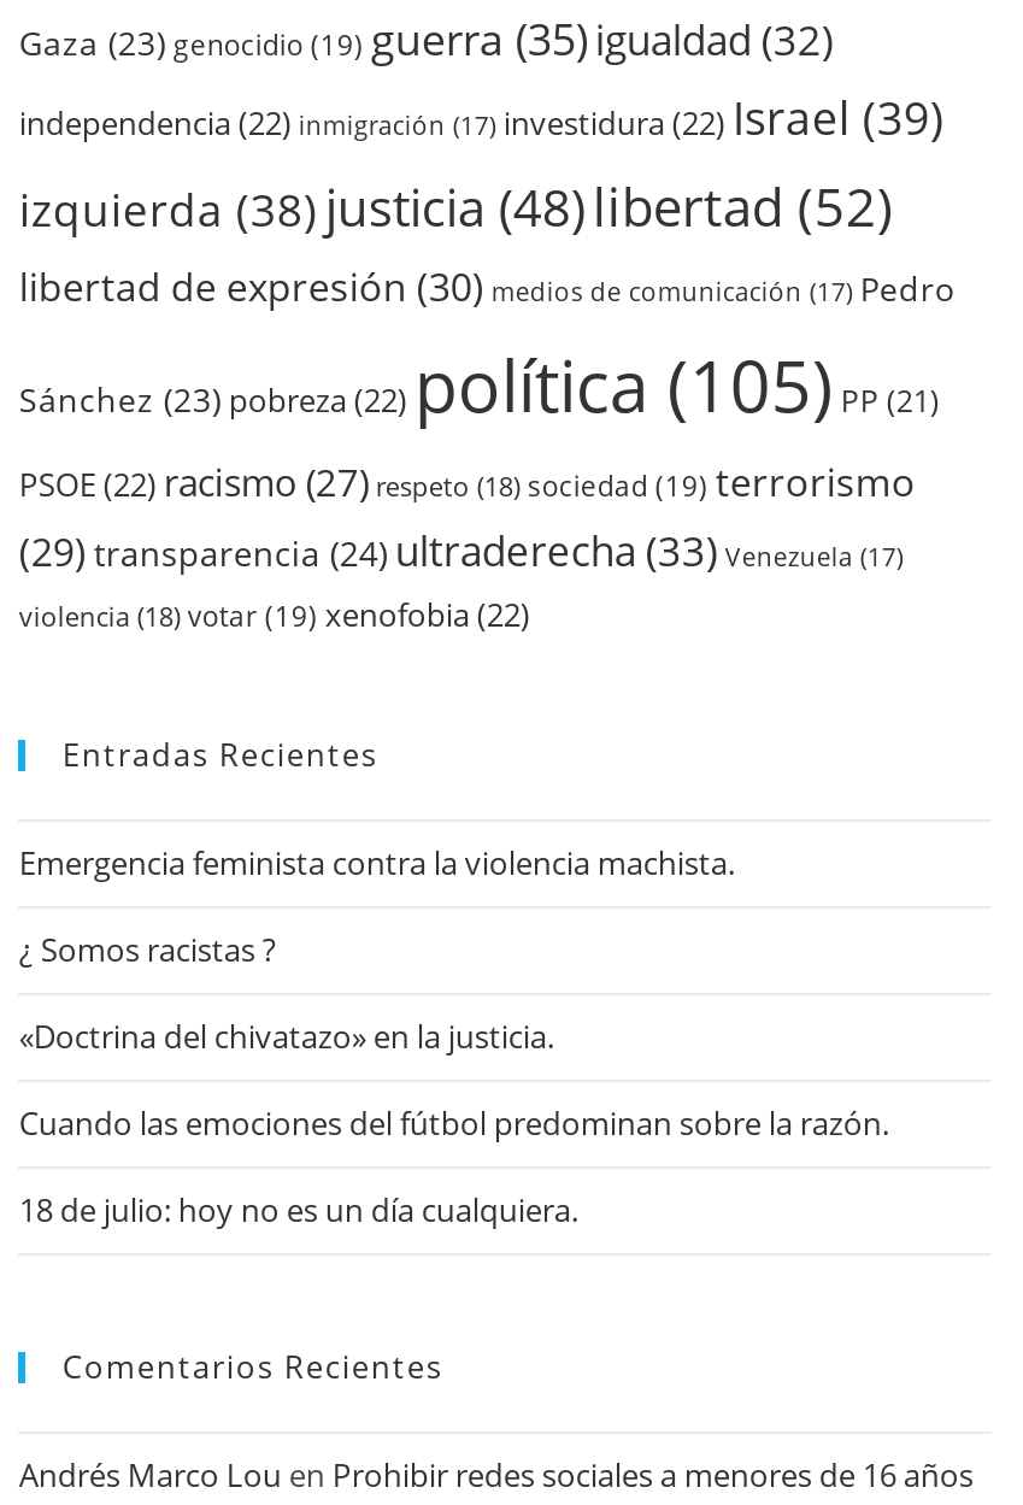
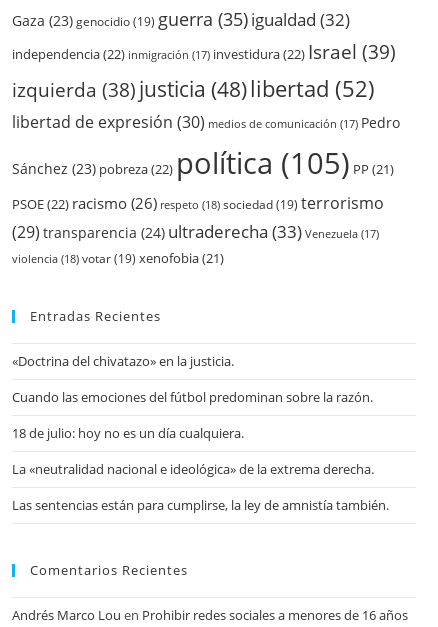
[19,456,916,509] PSOE (22) racismo (27) respeto (18) sociedad (19) terrorismo -> [12,192,384,214] PSOE (22) racismo (26) respeto (18) sociedad (19) terrorismo
[19,594,530,637] violencia (18) votar (19) xenofobia (22) -> [12,250,224,267] violencia (18) votar (19) xenofobia (21)
[19,842,735,972] Emergencia feminista contra la violencia machista. | ¿ Somos racistas ? -> none
moved [19,1016,889,1232] -> [12,352,373,442]: «Doctrina del chivatazo» en la justicia. | Cuando las emociones del fútbol predominan sobre la razón. | 18 de julio: hoy no es un día cualquiera.
none -> [12,460,389,514] La «neutralidad nacional e ideológica» de la extrema derecha. | Las sentencias están para cumplirse, la ley de amnistía también.

